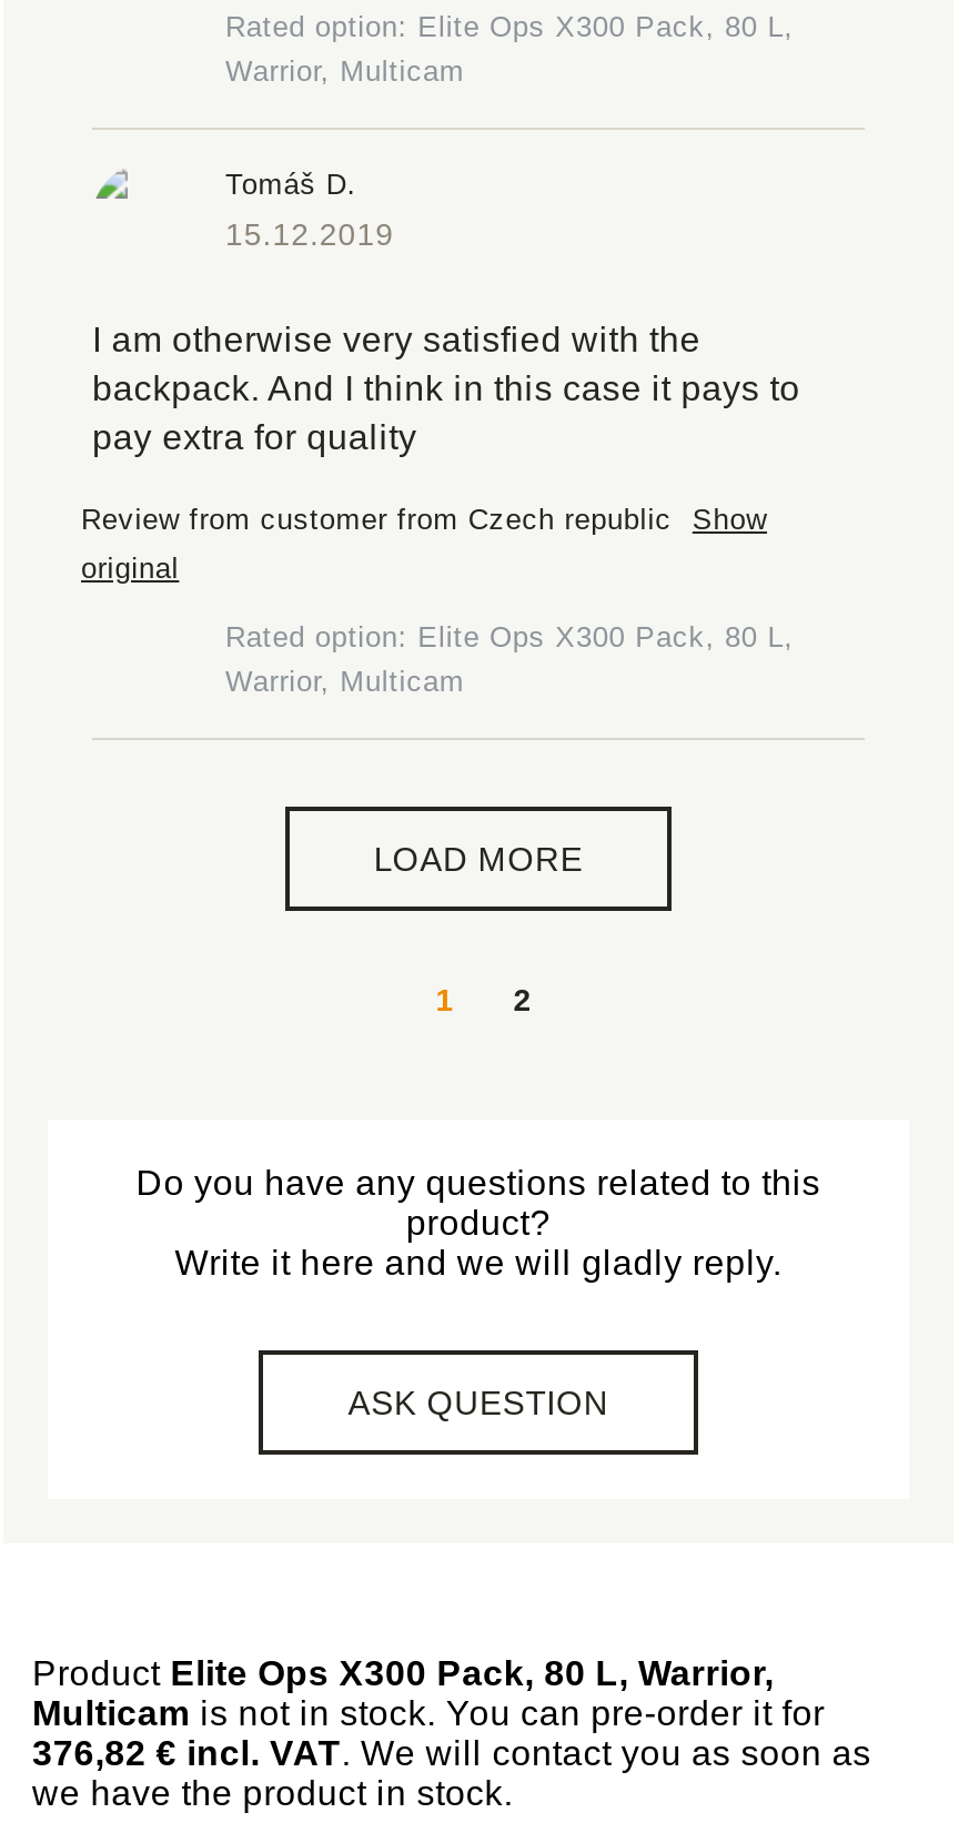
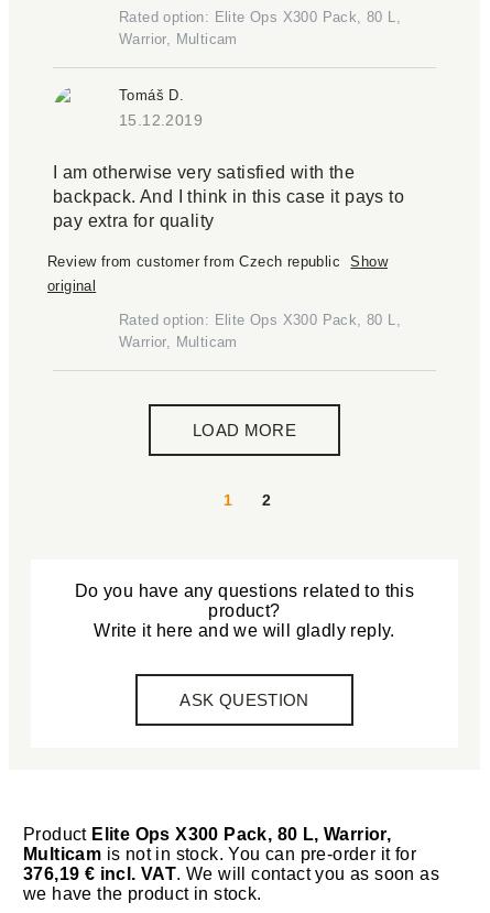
[32,1734,871,1772] 376,82 € incl. VAT. We will contact you as soon as -> [23,865,439,883] 376,19 € incl. VAT. We will contact you as soon as

